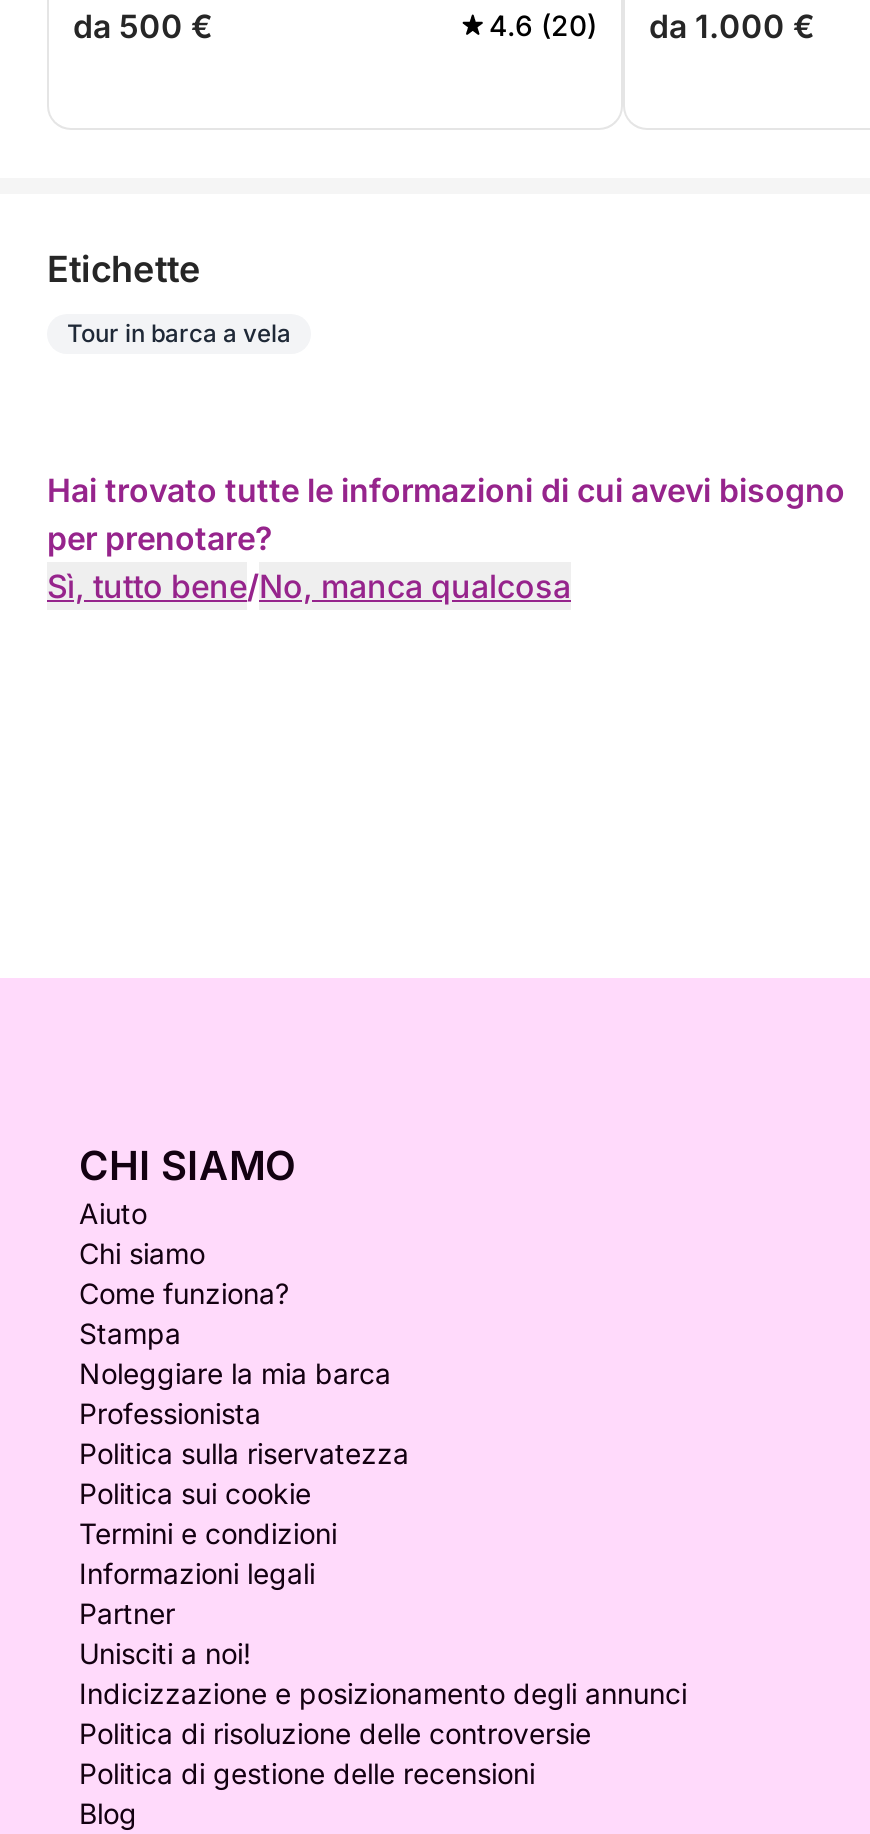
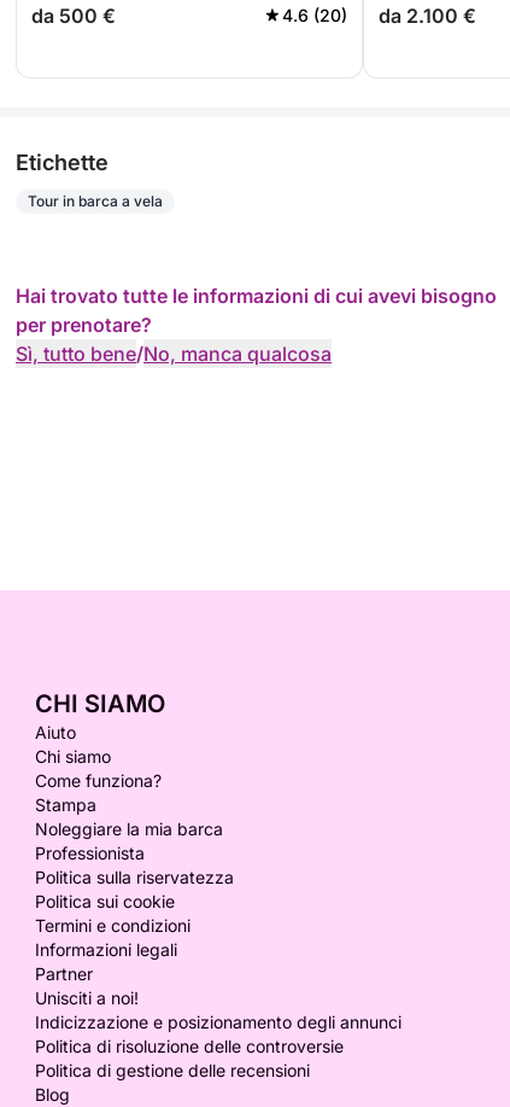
[489,6,815,46] 4.6 (20) da 1.000 € -> [282,4,476,28] 4.6 (20) da 2.100 €

